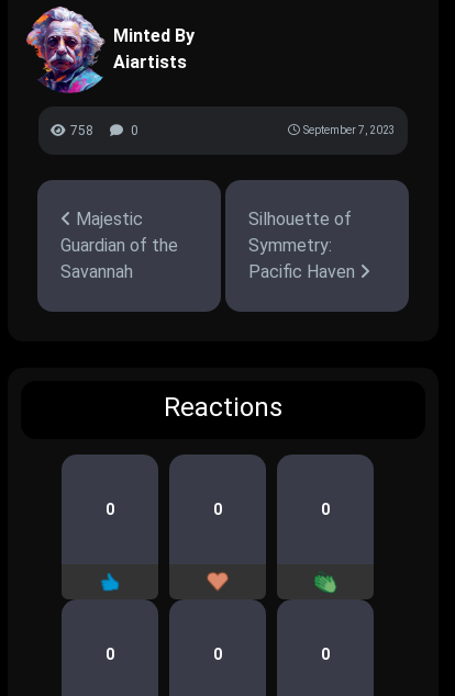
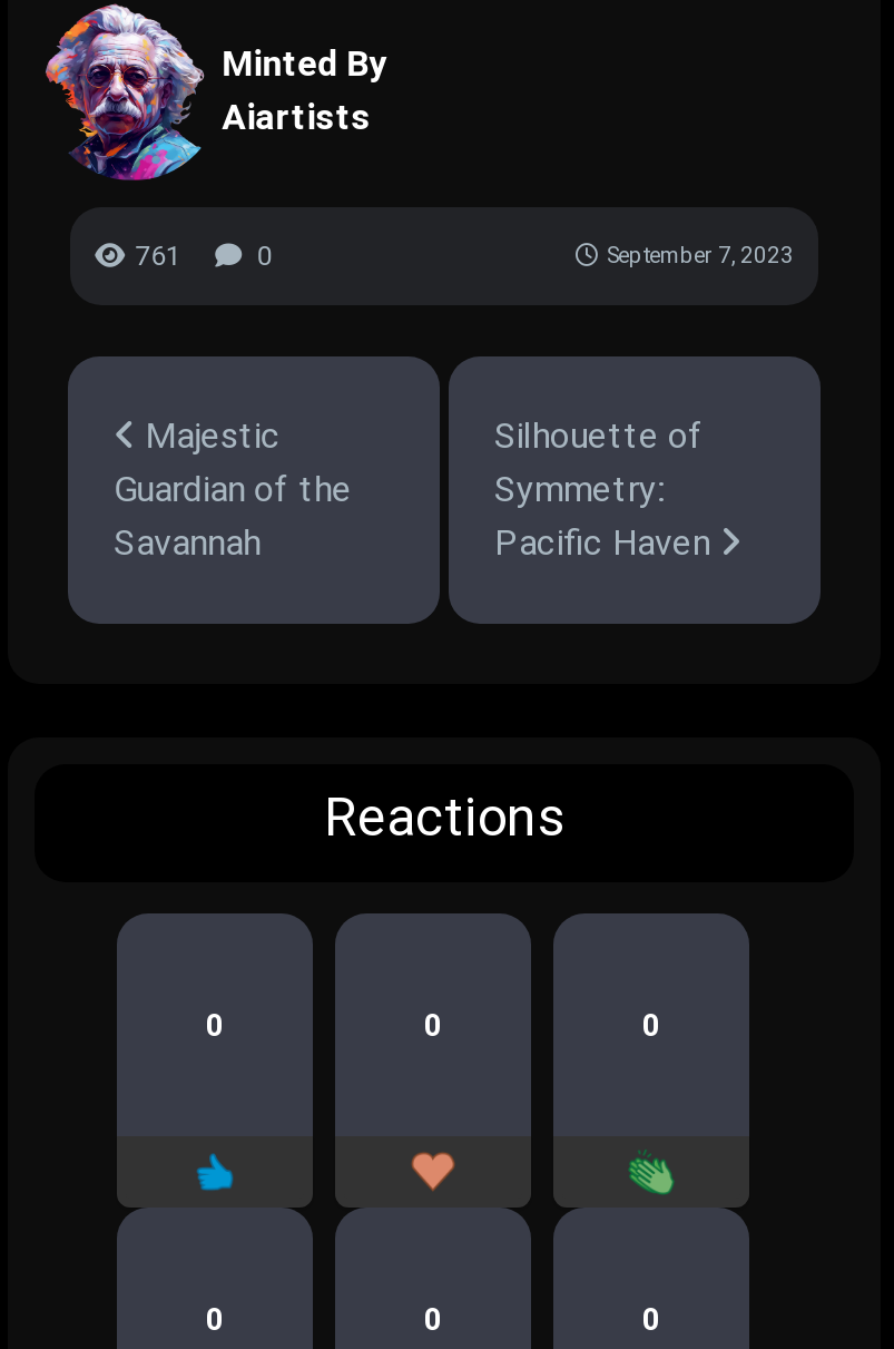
[70,124,94,139] 758 -> [135,242,182,273] 761

